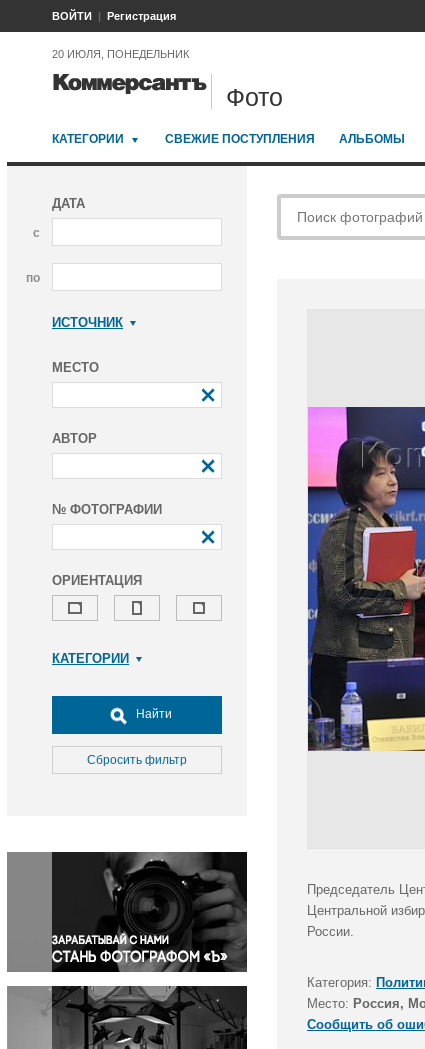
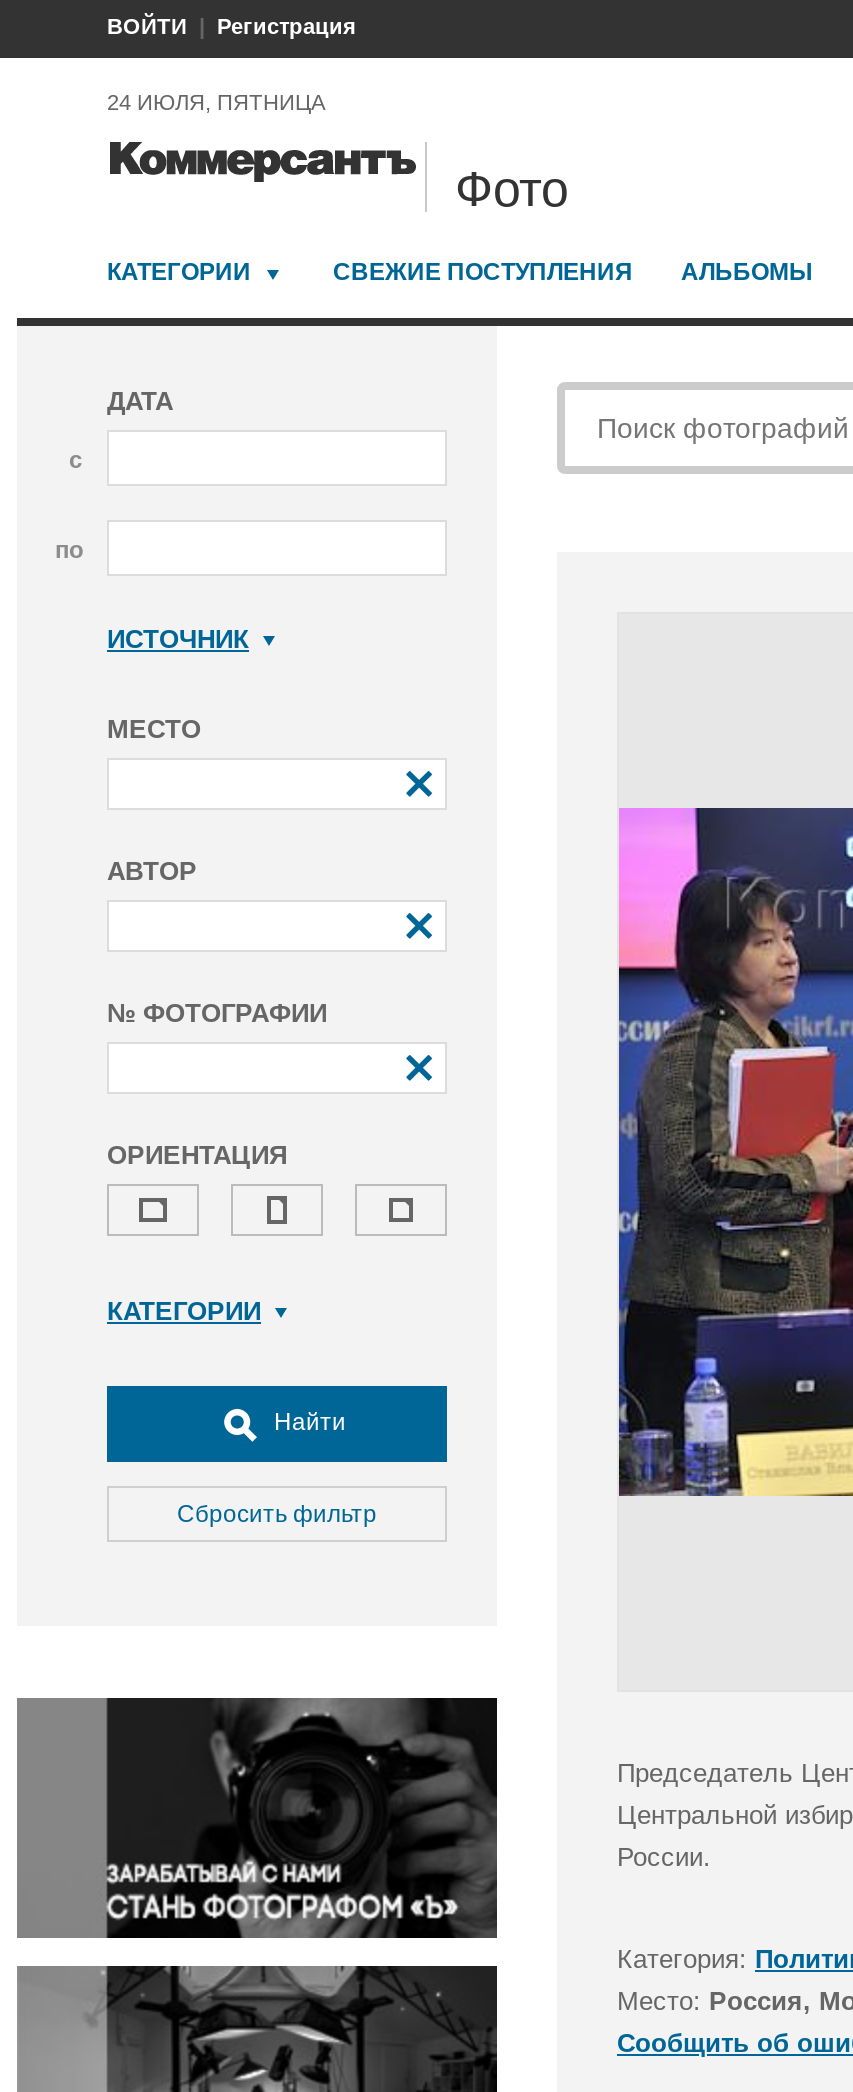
[52,48,189,60] 20 ИЮЛЯ, ПОНЕДЕЛЬНИК -> [107,90,325,114] 24 ИЮЛЯ, ПЯТНИЦА

